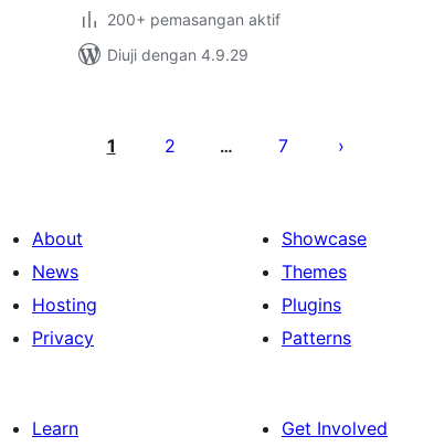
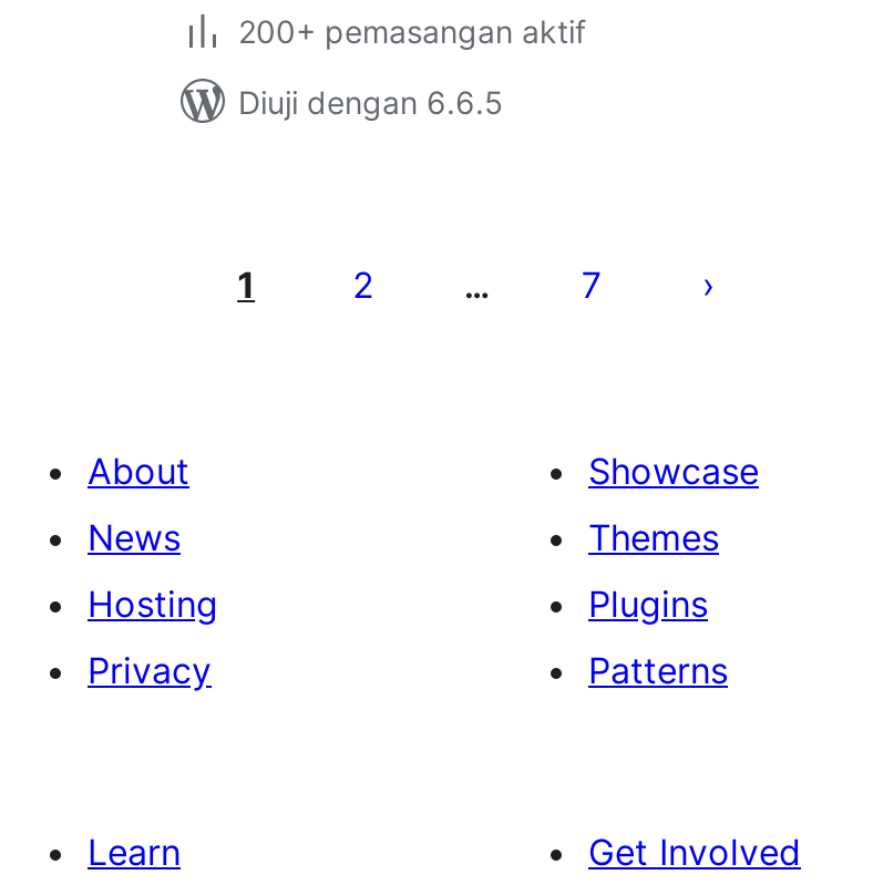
[107,45,248,64] Diuji dengan 4.9.29 -> [238,83,504,121] Diuji dengan 6.6.5

